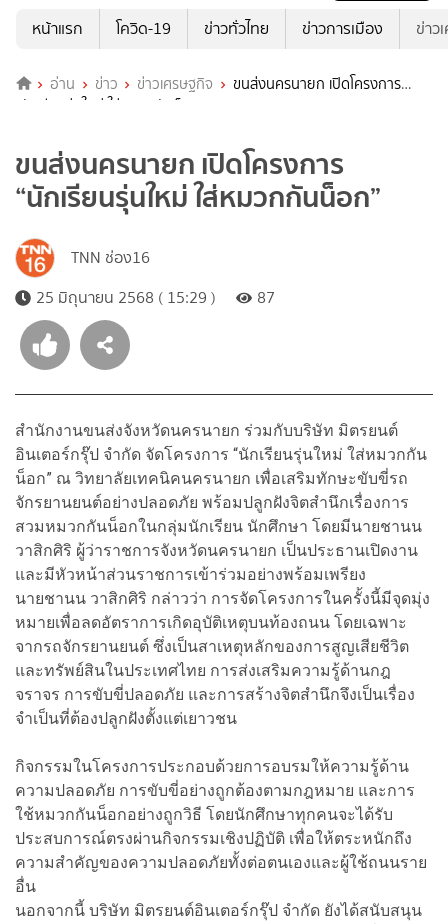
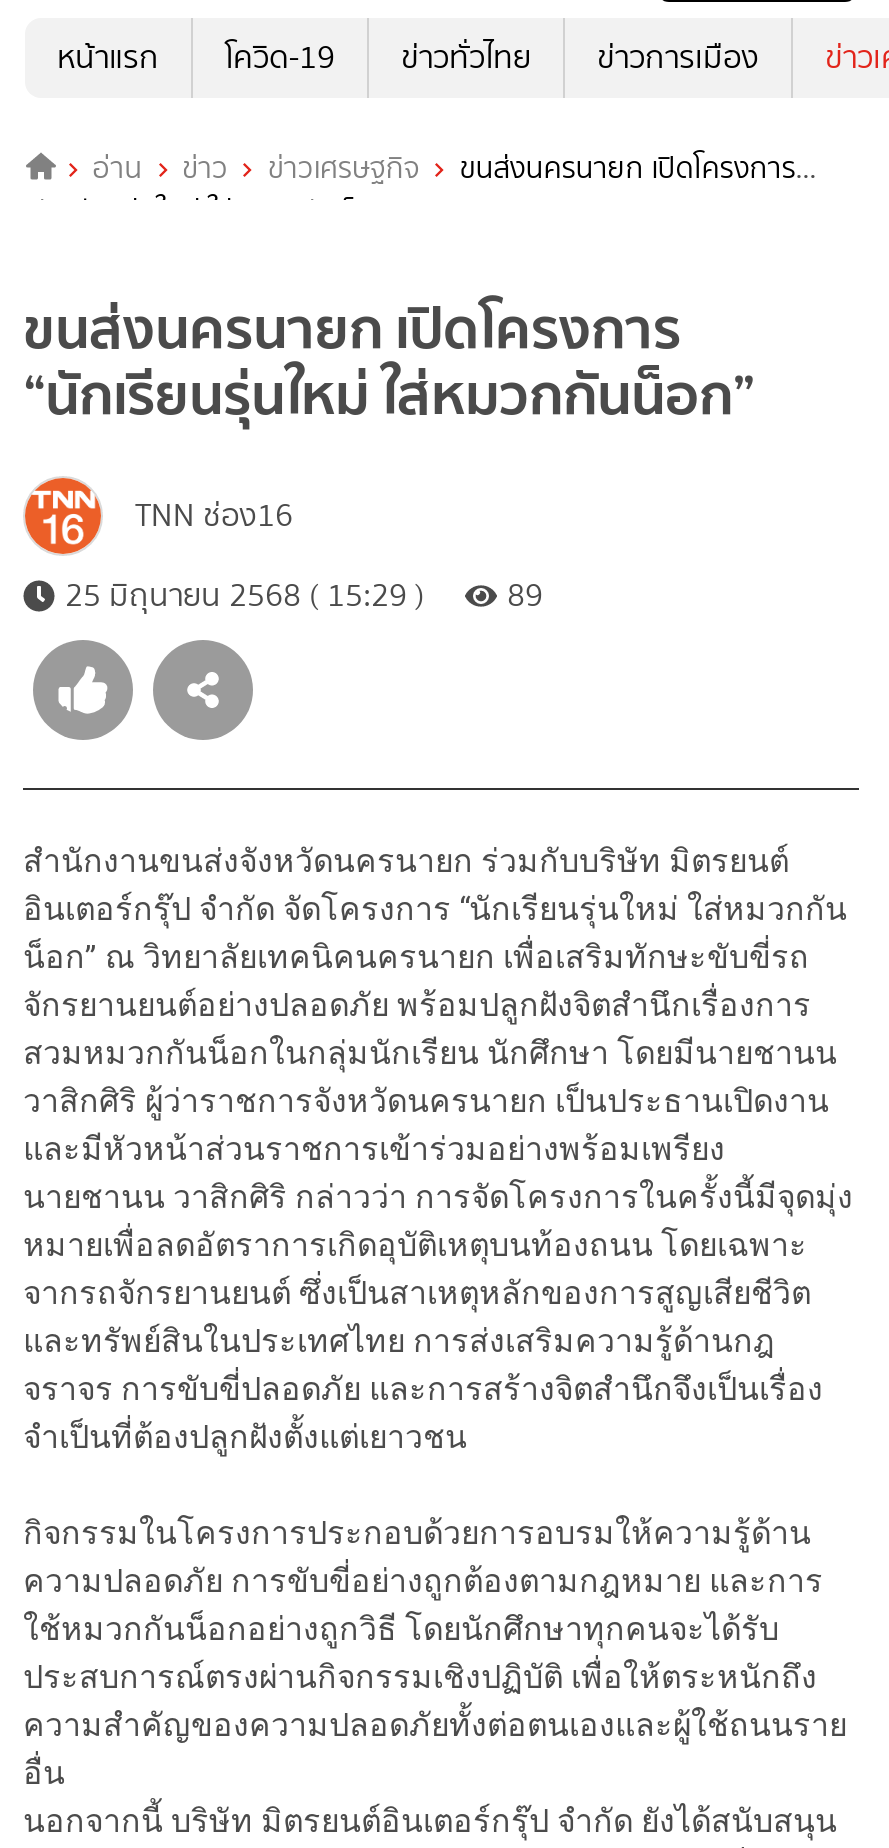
[36,286,275,309] 25 มิถุนายน 2568 ( 15:29 ) 87 -> [65,572,543,618] 25 มิถุนายน 2568 ( 15:29 ) 89

